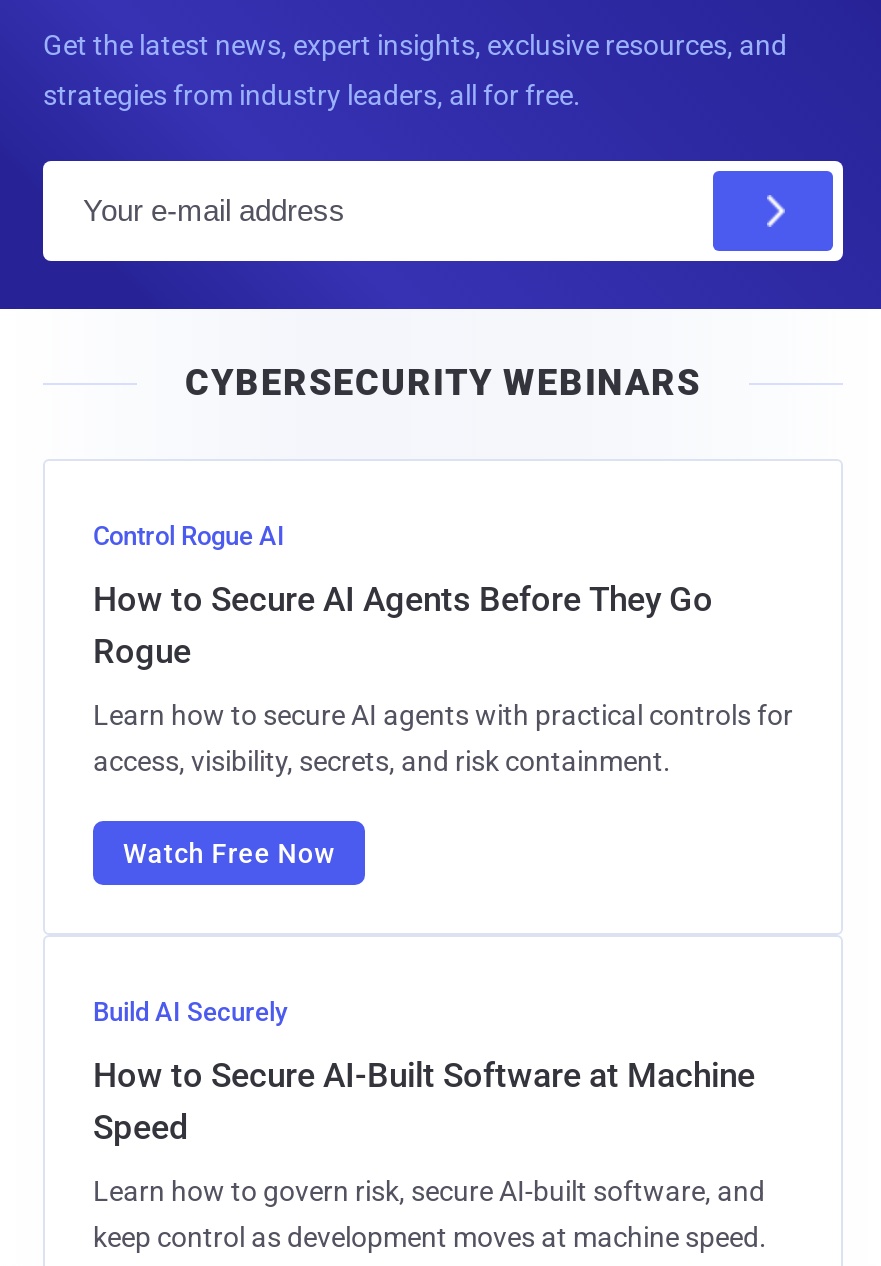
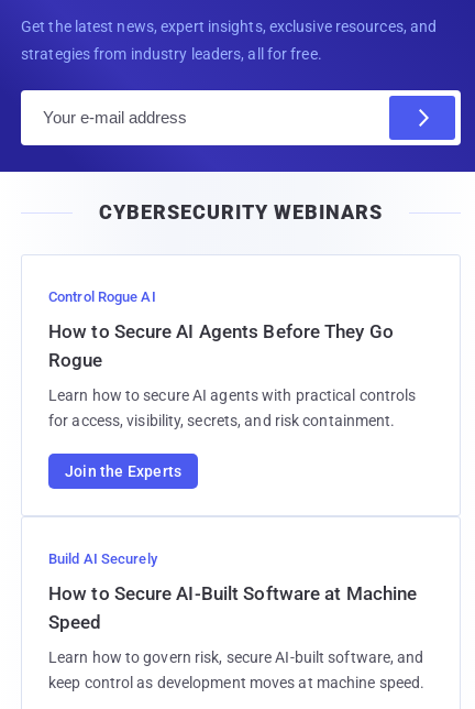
[123,837,335,869] Watch Free Now -> [65,462,182,480] Join the Experts

